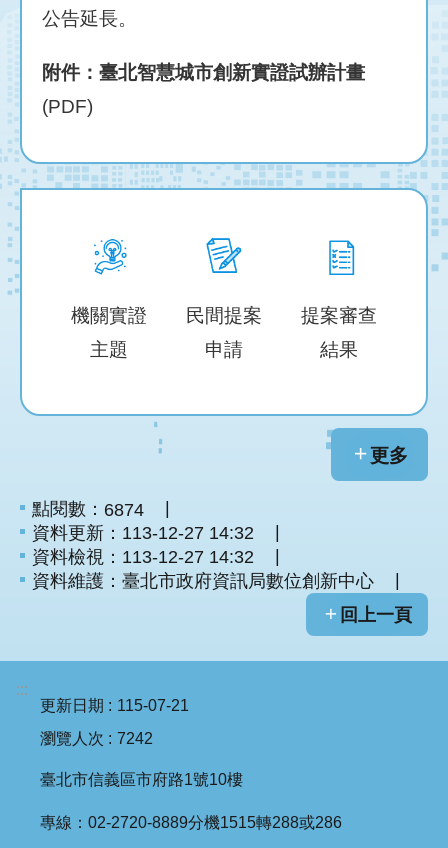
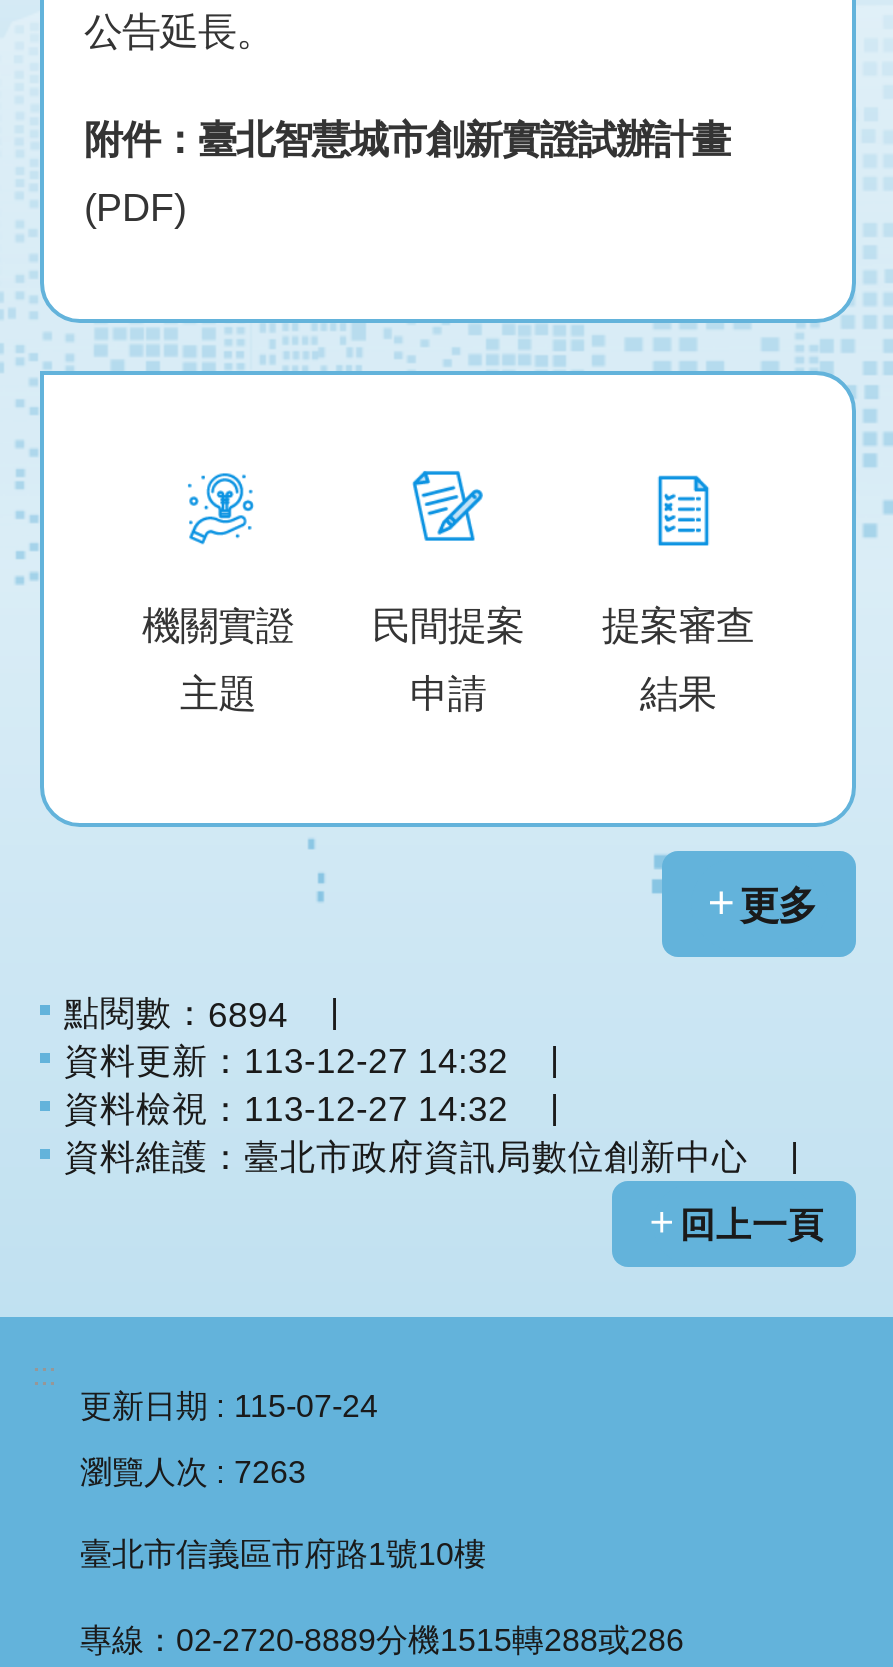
[32,499,144,520] 點閱數：6874 -> [64,993,288,1034] 點閱數：6894
[40,697,189,714] 更新日期 115-07-21 -> [80,1389,378,1423] 更新日期 115-07-24
[40,730,153,747] 瀏覽人次 7242 -> [80,1455,306,1489] 瀏覽人次 7263

